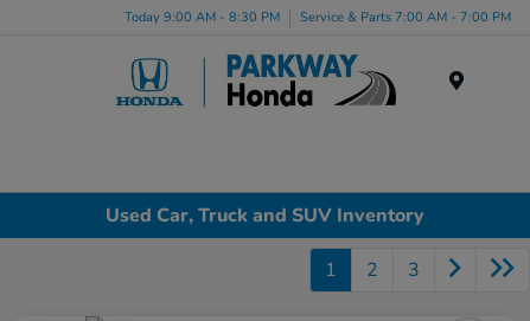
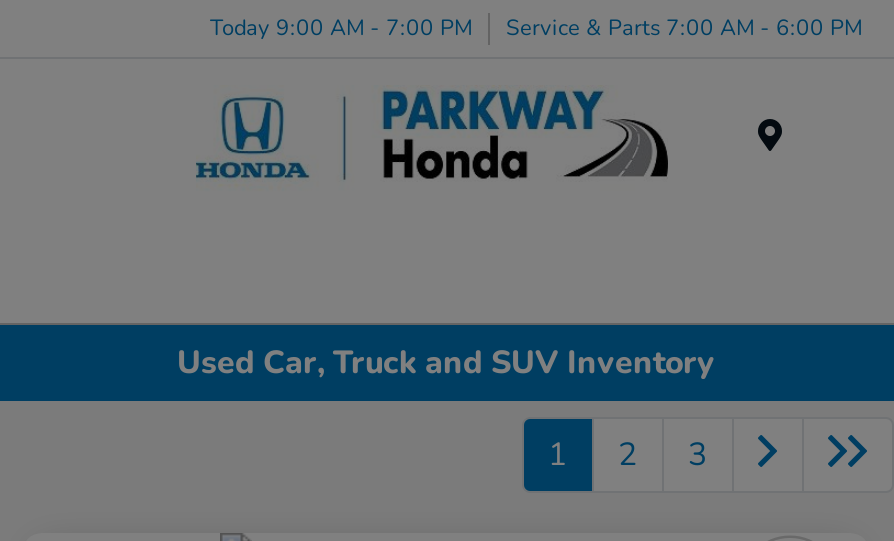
[124,8,280,25] Today 9:00 AM - 8:30 PM -> [210,12,472,42] Today 9:00 AM - 7:00 PM
[300,8,511,25] Service & Parts 7:00 AM - 7:00 PM -> [506,12,862,42] Service & Parts 7:00 AM - 6:00 PM

